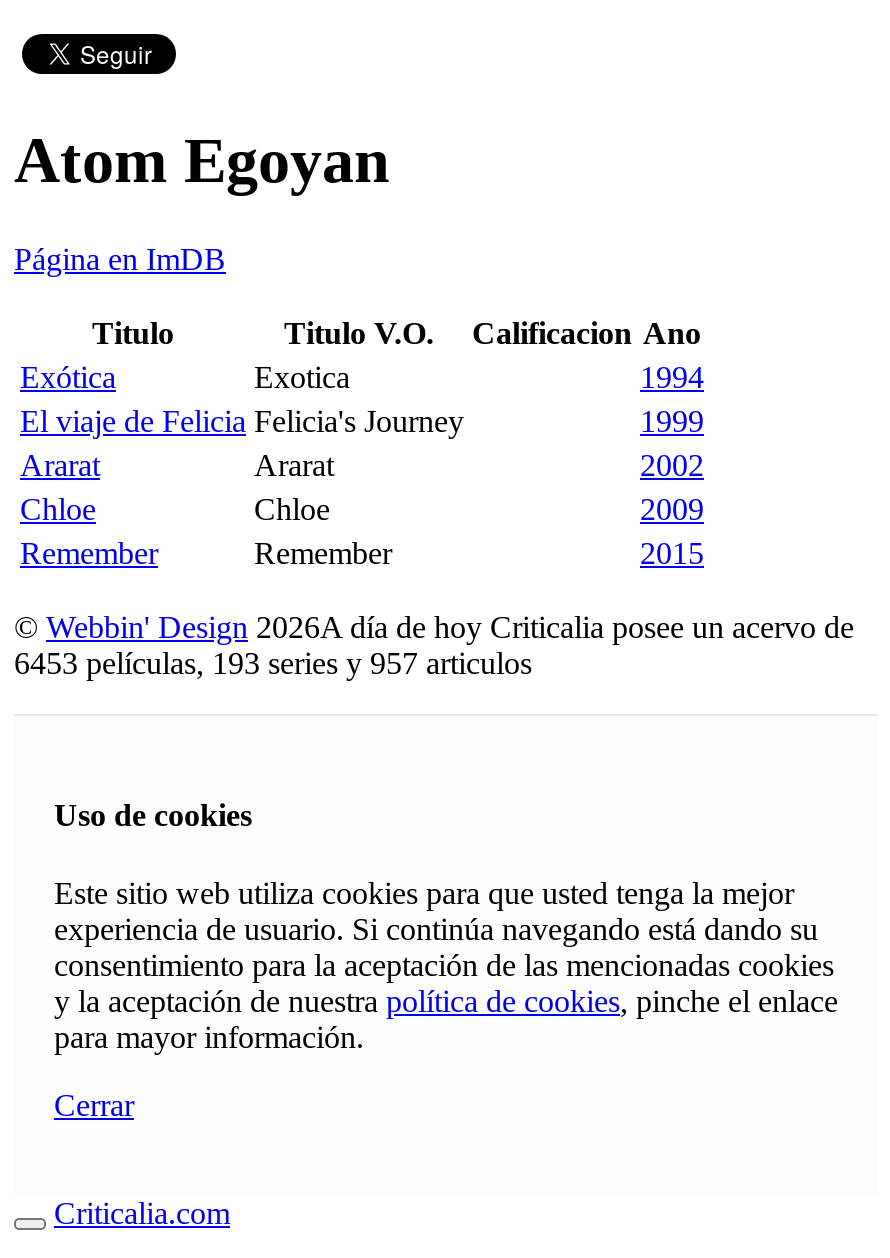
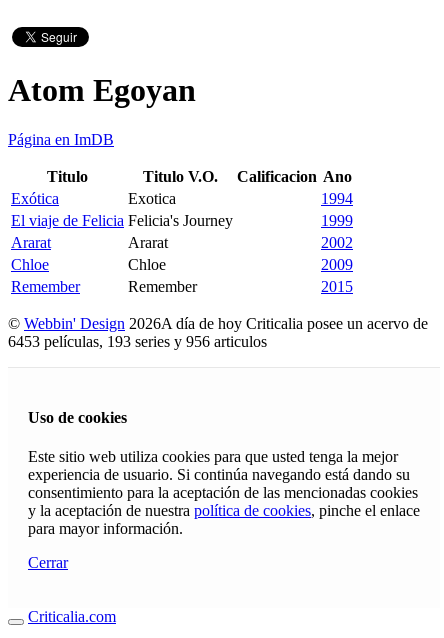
[14,646,548,680] 6453 películas, 193 series y 957 articulos -> [8,333,275,350] 6453 películas, 193 series y 956 articulos

